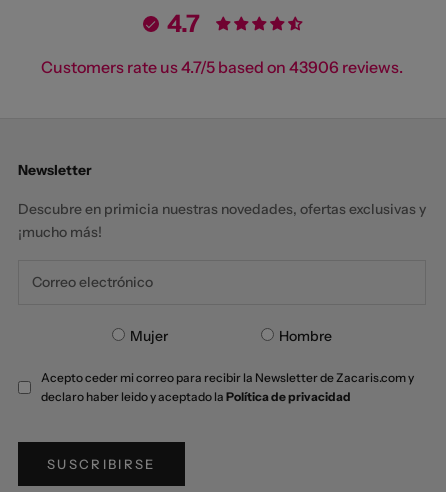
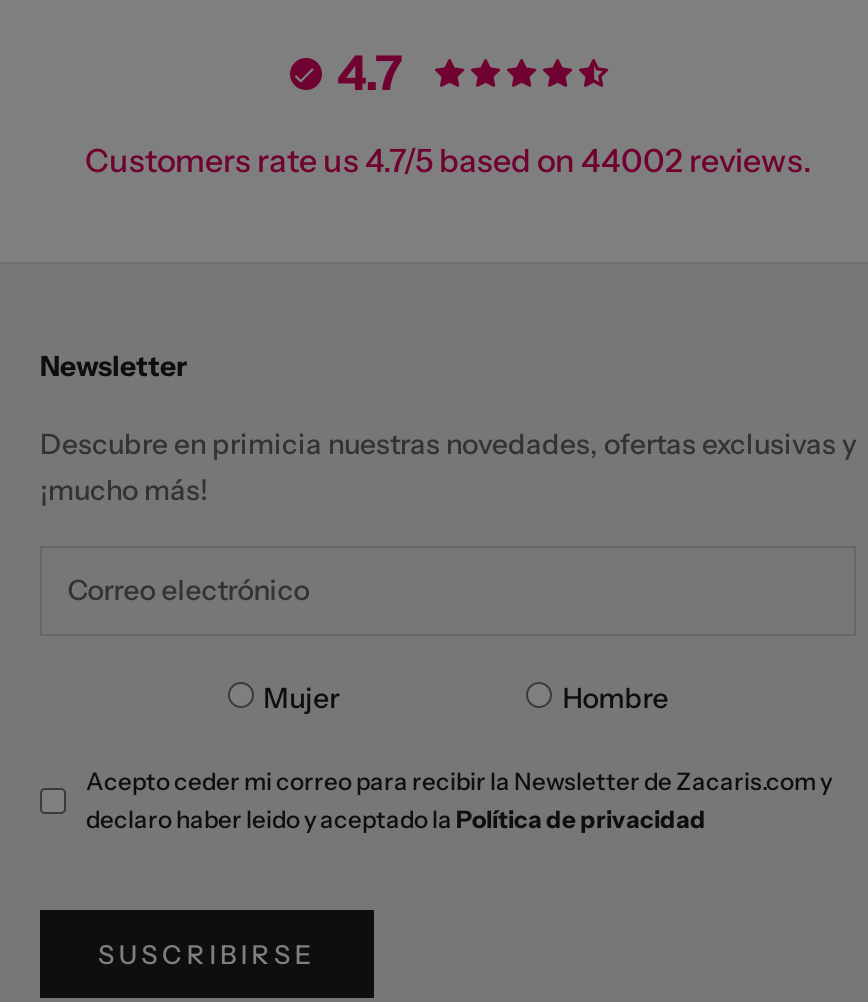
[41,57,403,77] Customers rate us 4.7/5 based on 43906 reviews. -> [85,139,811,179] Customers rate us 4.7/5 based on 44002 reviews.

